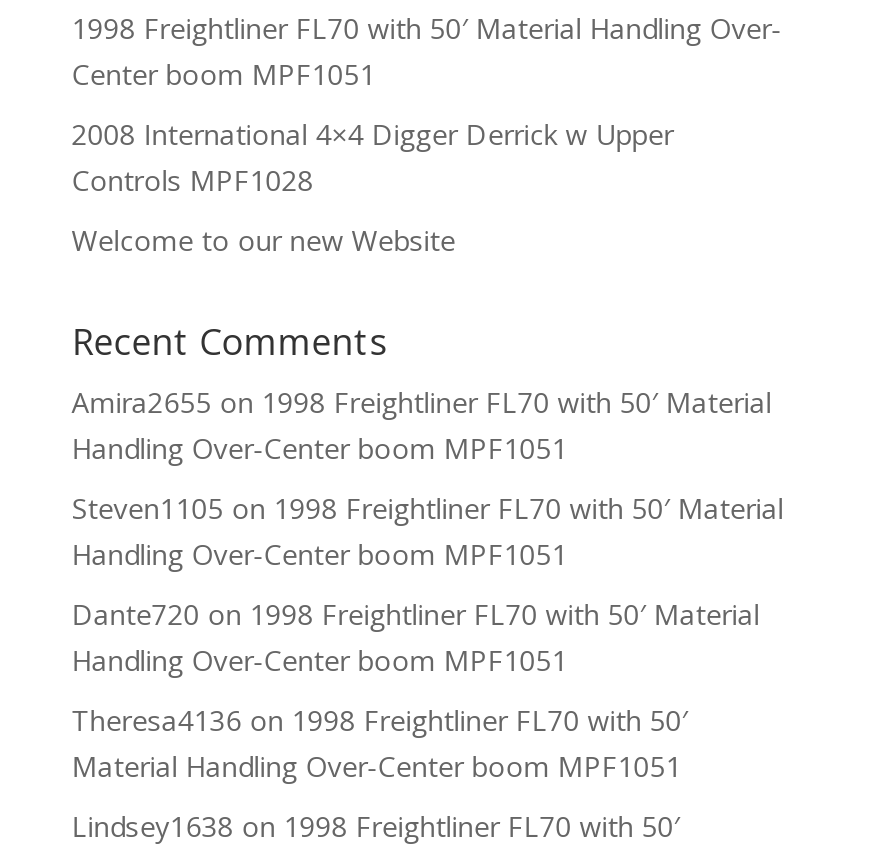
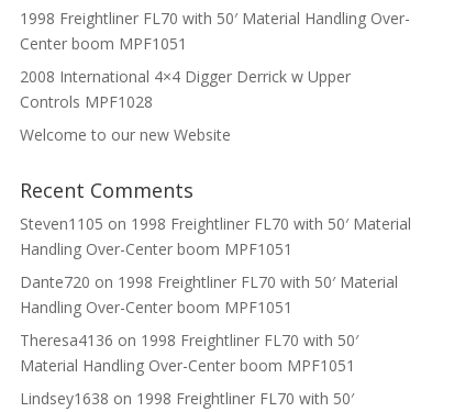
[72,383,772,467] Amira2655 on 1998 Freightliner FL70 with 50′ Material | Handling Over-Center boom MPF1051 -> none

